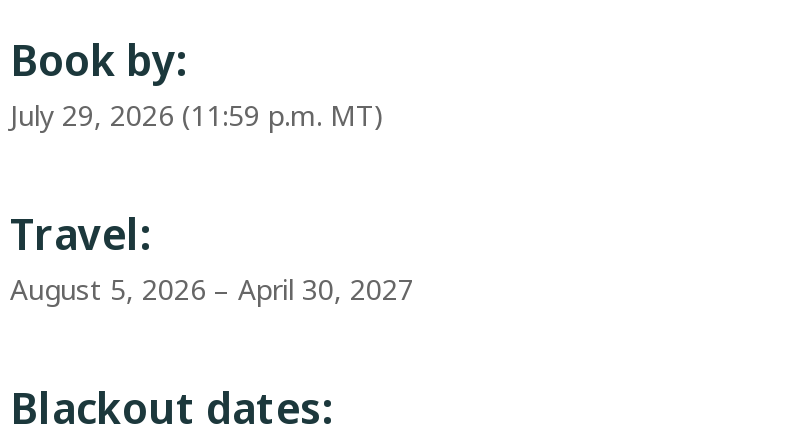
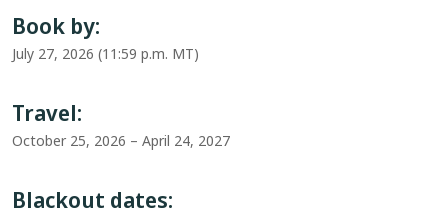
[10,96,384,134] July 29, 2026 (11:59 p.m. MT) -> [12,44,199,63] July 27, 2026 (11:59 p.m. MT)
[10,270,414,308] August 5, 2026 – April 30, 2027 -> [12,131,230,150] October 25, 2026 – April 24, 2027

